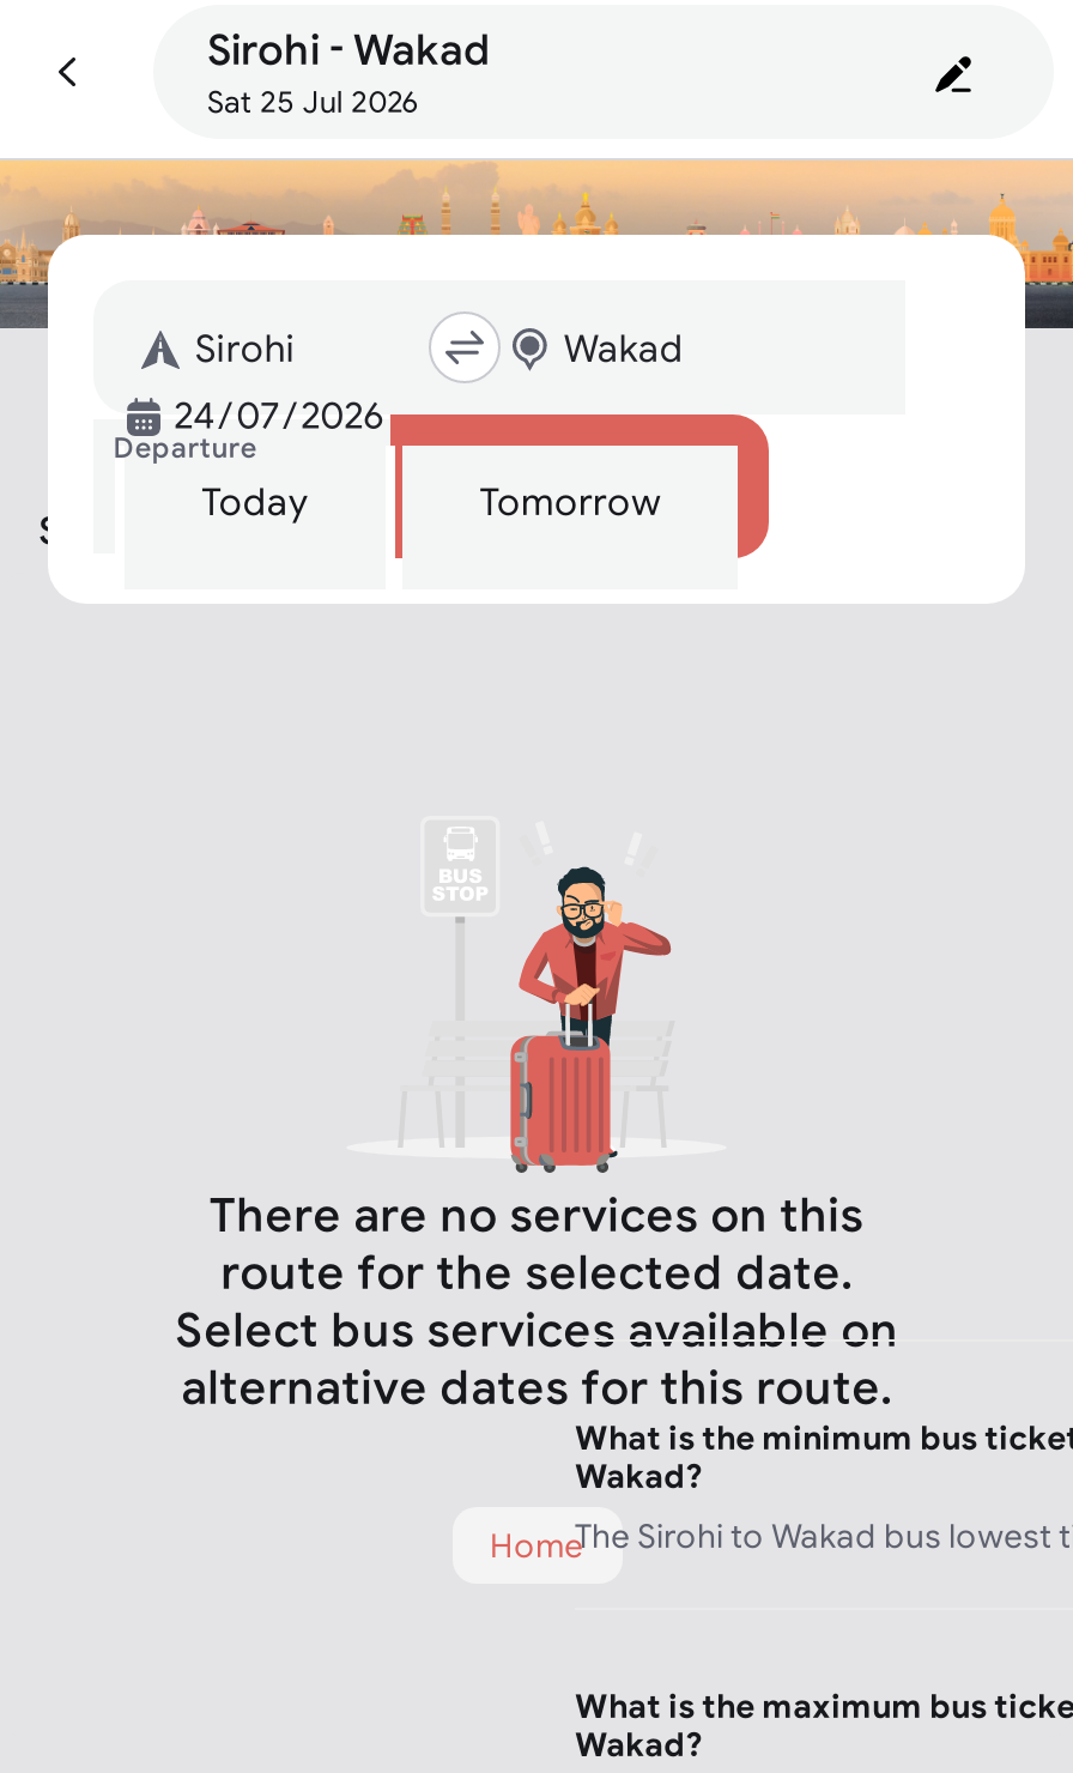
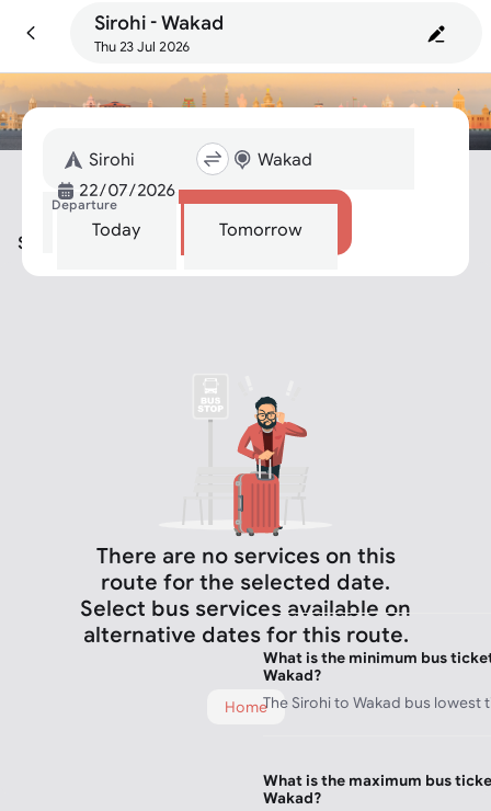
[207,84,420,120] Sat 25 Jul 2026 -> [95,38,191,55] Thu 23 Jul 2026

